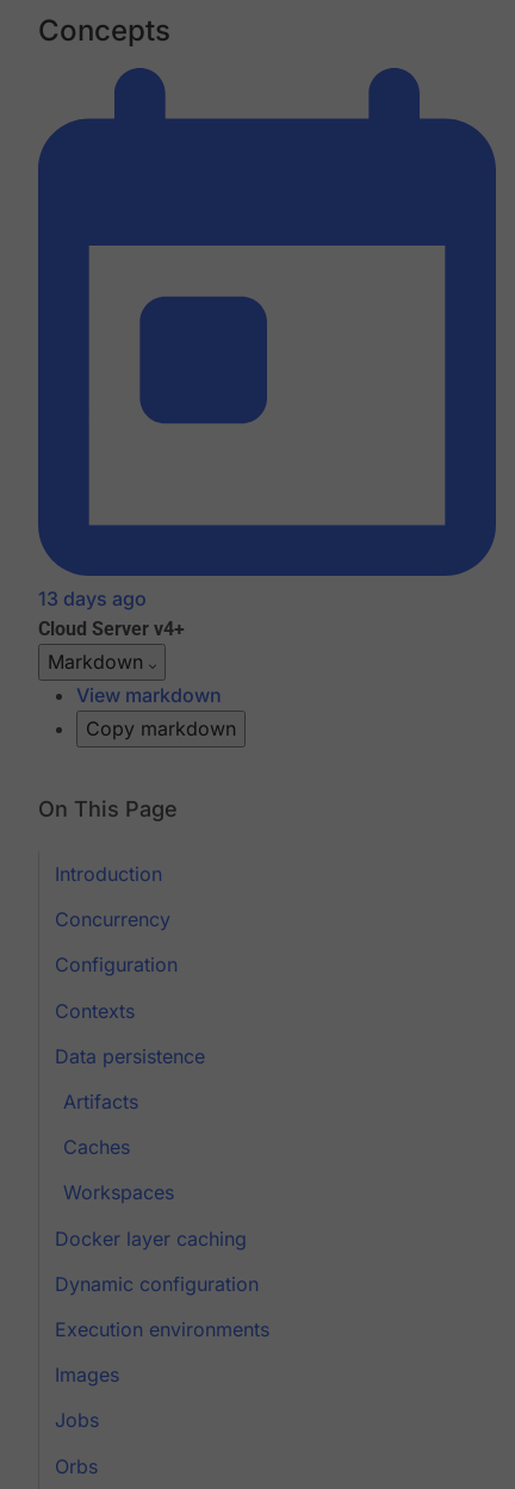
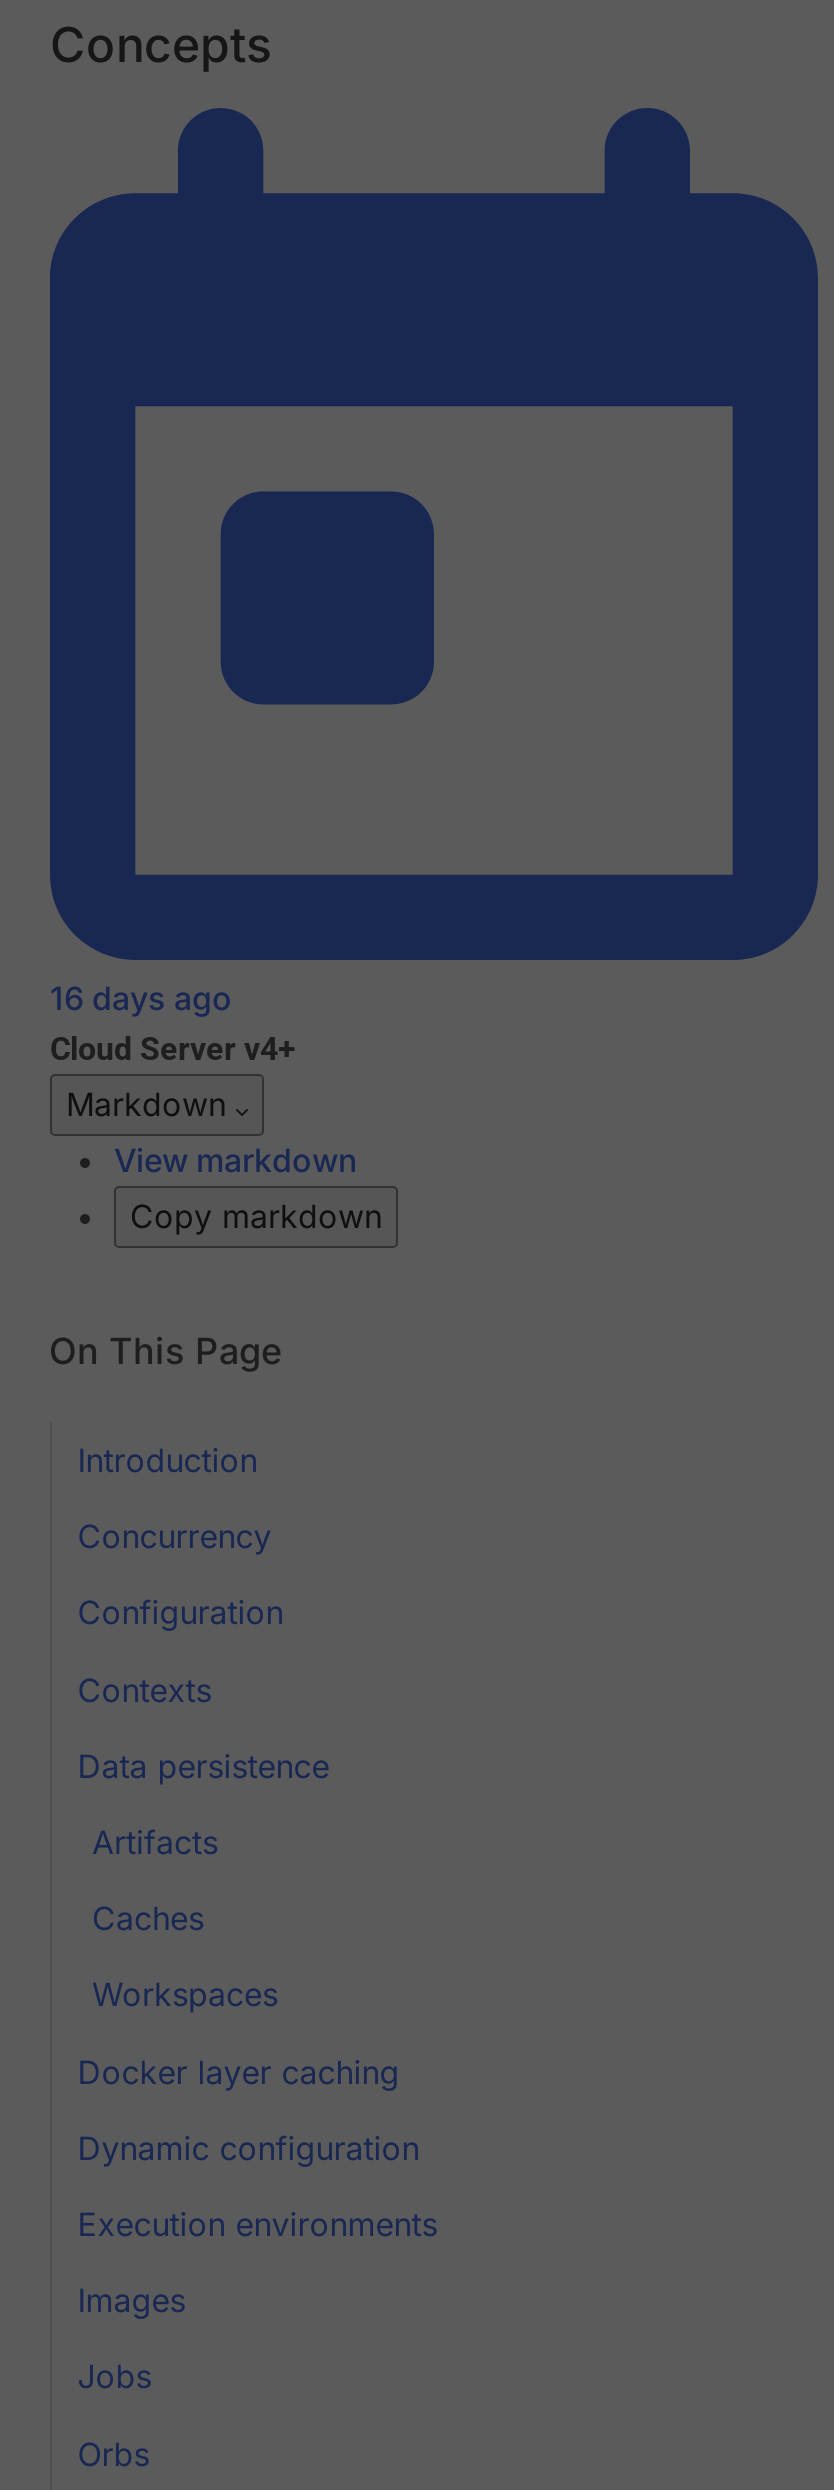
[38,587,147,611] 13 days ago -> [50,979,232,1019] 16 days ago

